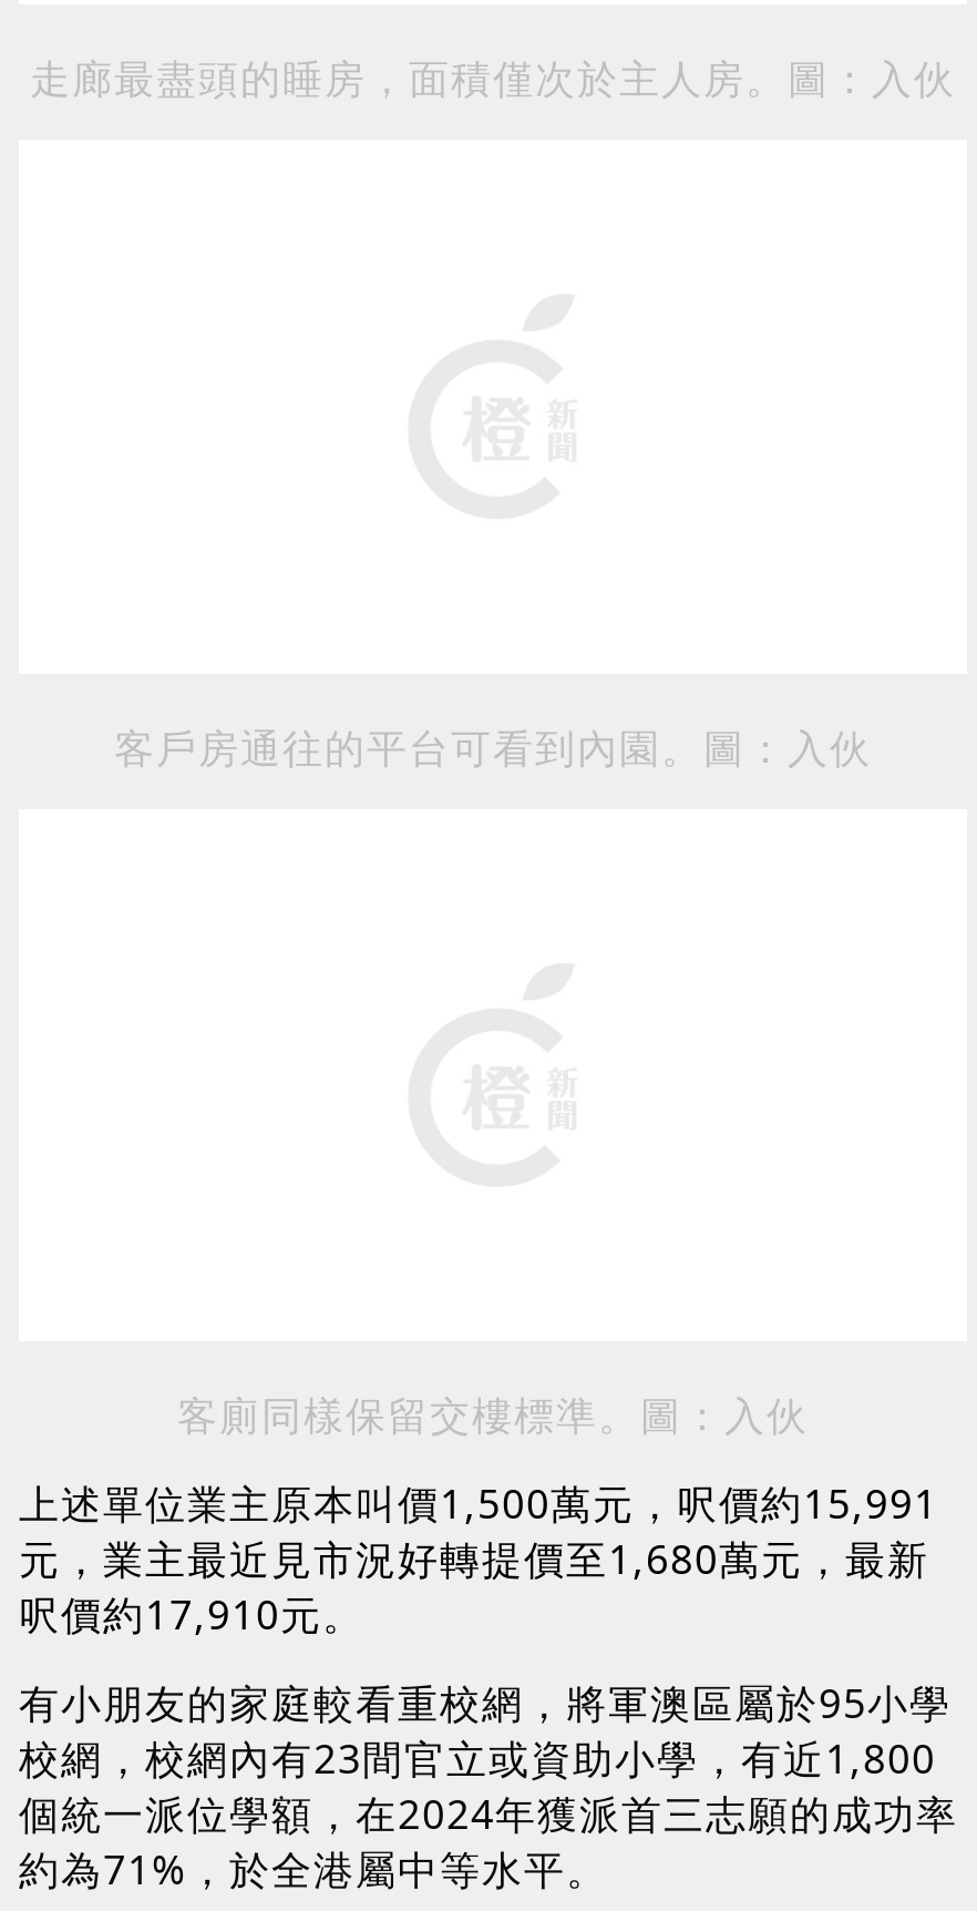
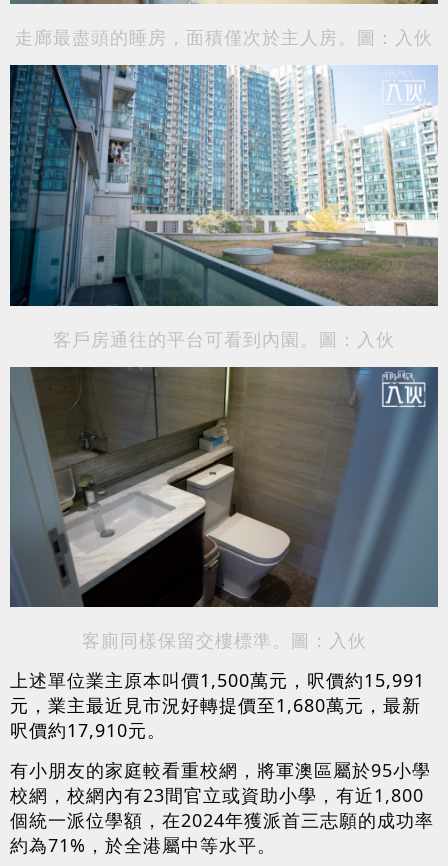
none -> [9,64,439,307] [image]
none -> [9,366,439,608] [image]

